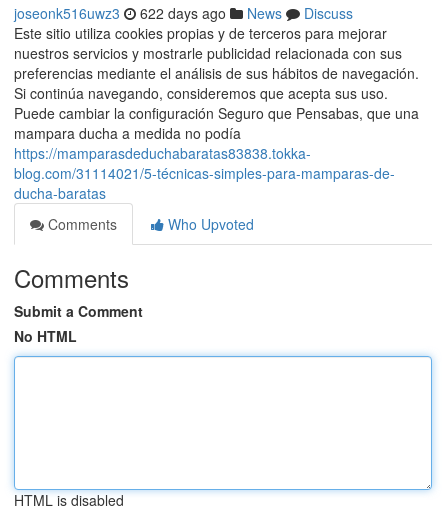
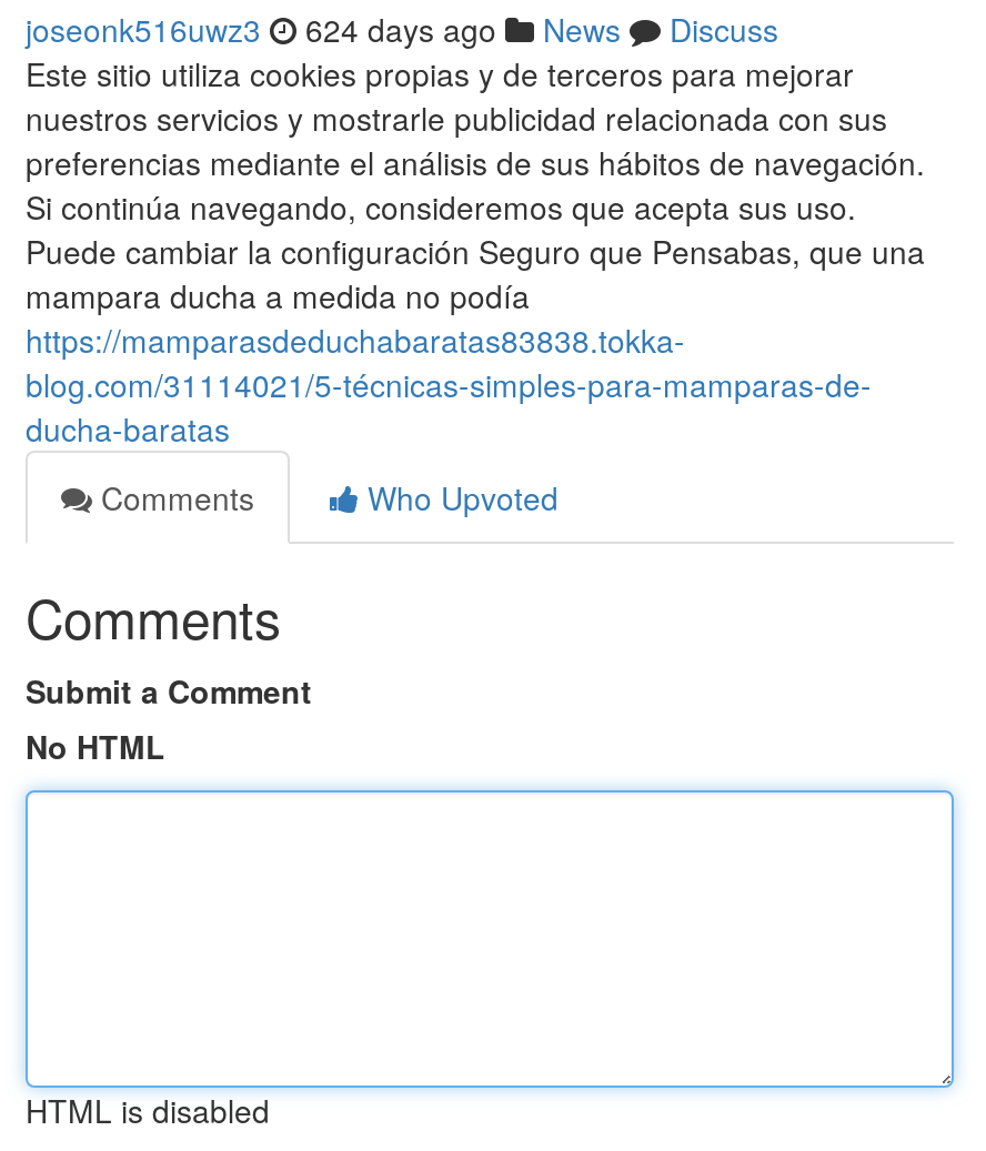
[14,3,353,23] joseonk516uwz3 622 days ago News Discuss -> [26,7,778,51] joseonk516uwz3 624 days ago News Discuss

